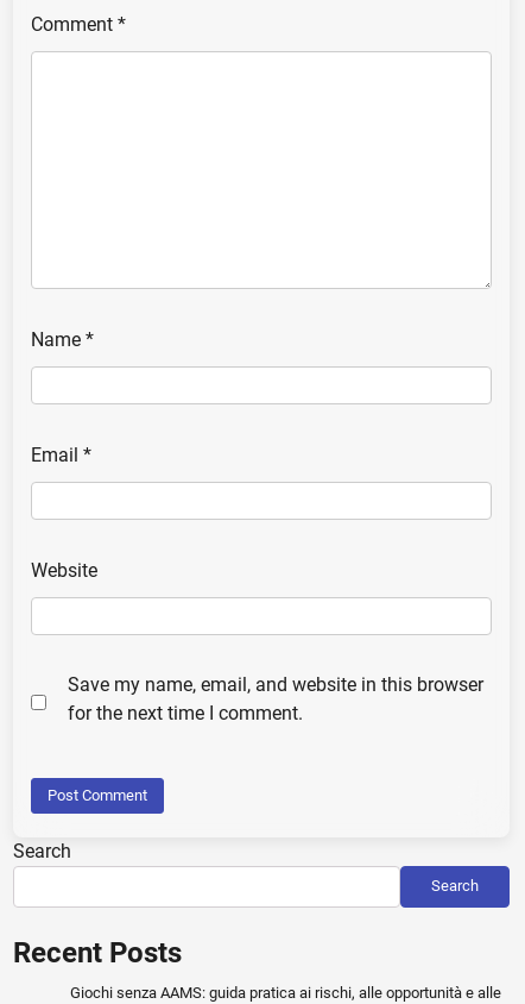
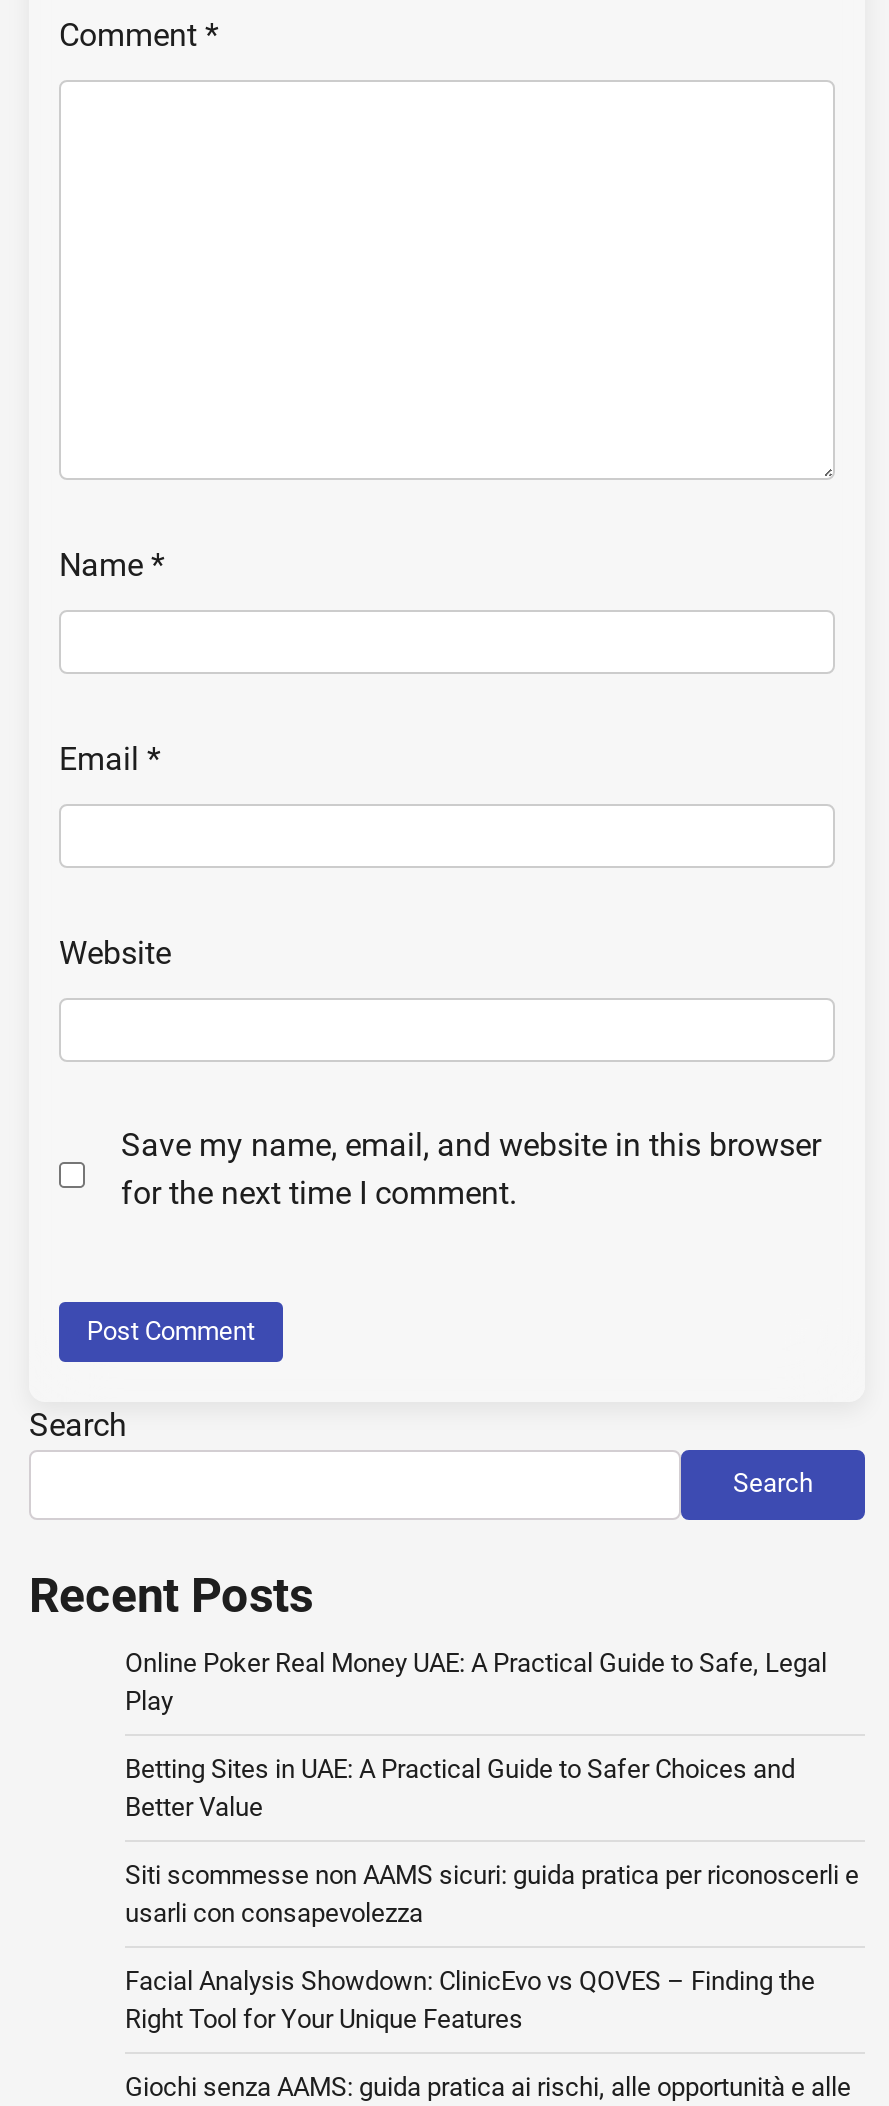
none -> [125,1648,859,2034] Online Poker Real Money UAE: A Practical Guide to Safe, Legal | Play | Betting Sites in UAE: A Practical Guide to Safer Choices and | Better Value | Siti scommesse non AAMS sicuri: guida pratica per riconoscerli e | usarli con consapevolezza | Facial Analysis Showdown: ClinicEvo vs QOVES – Finding the | Right Tool for Your Unique Features

